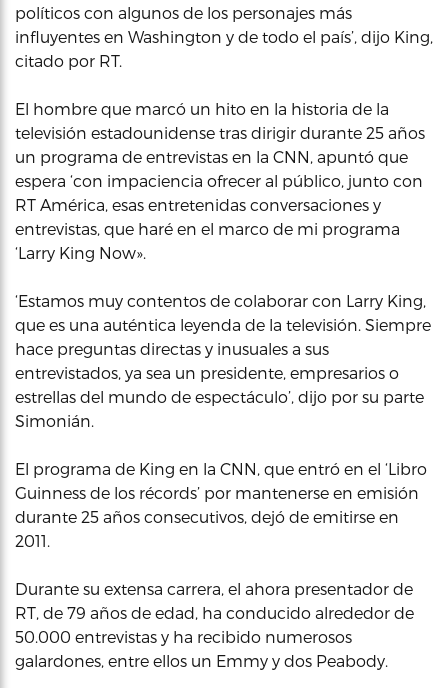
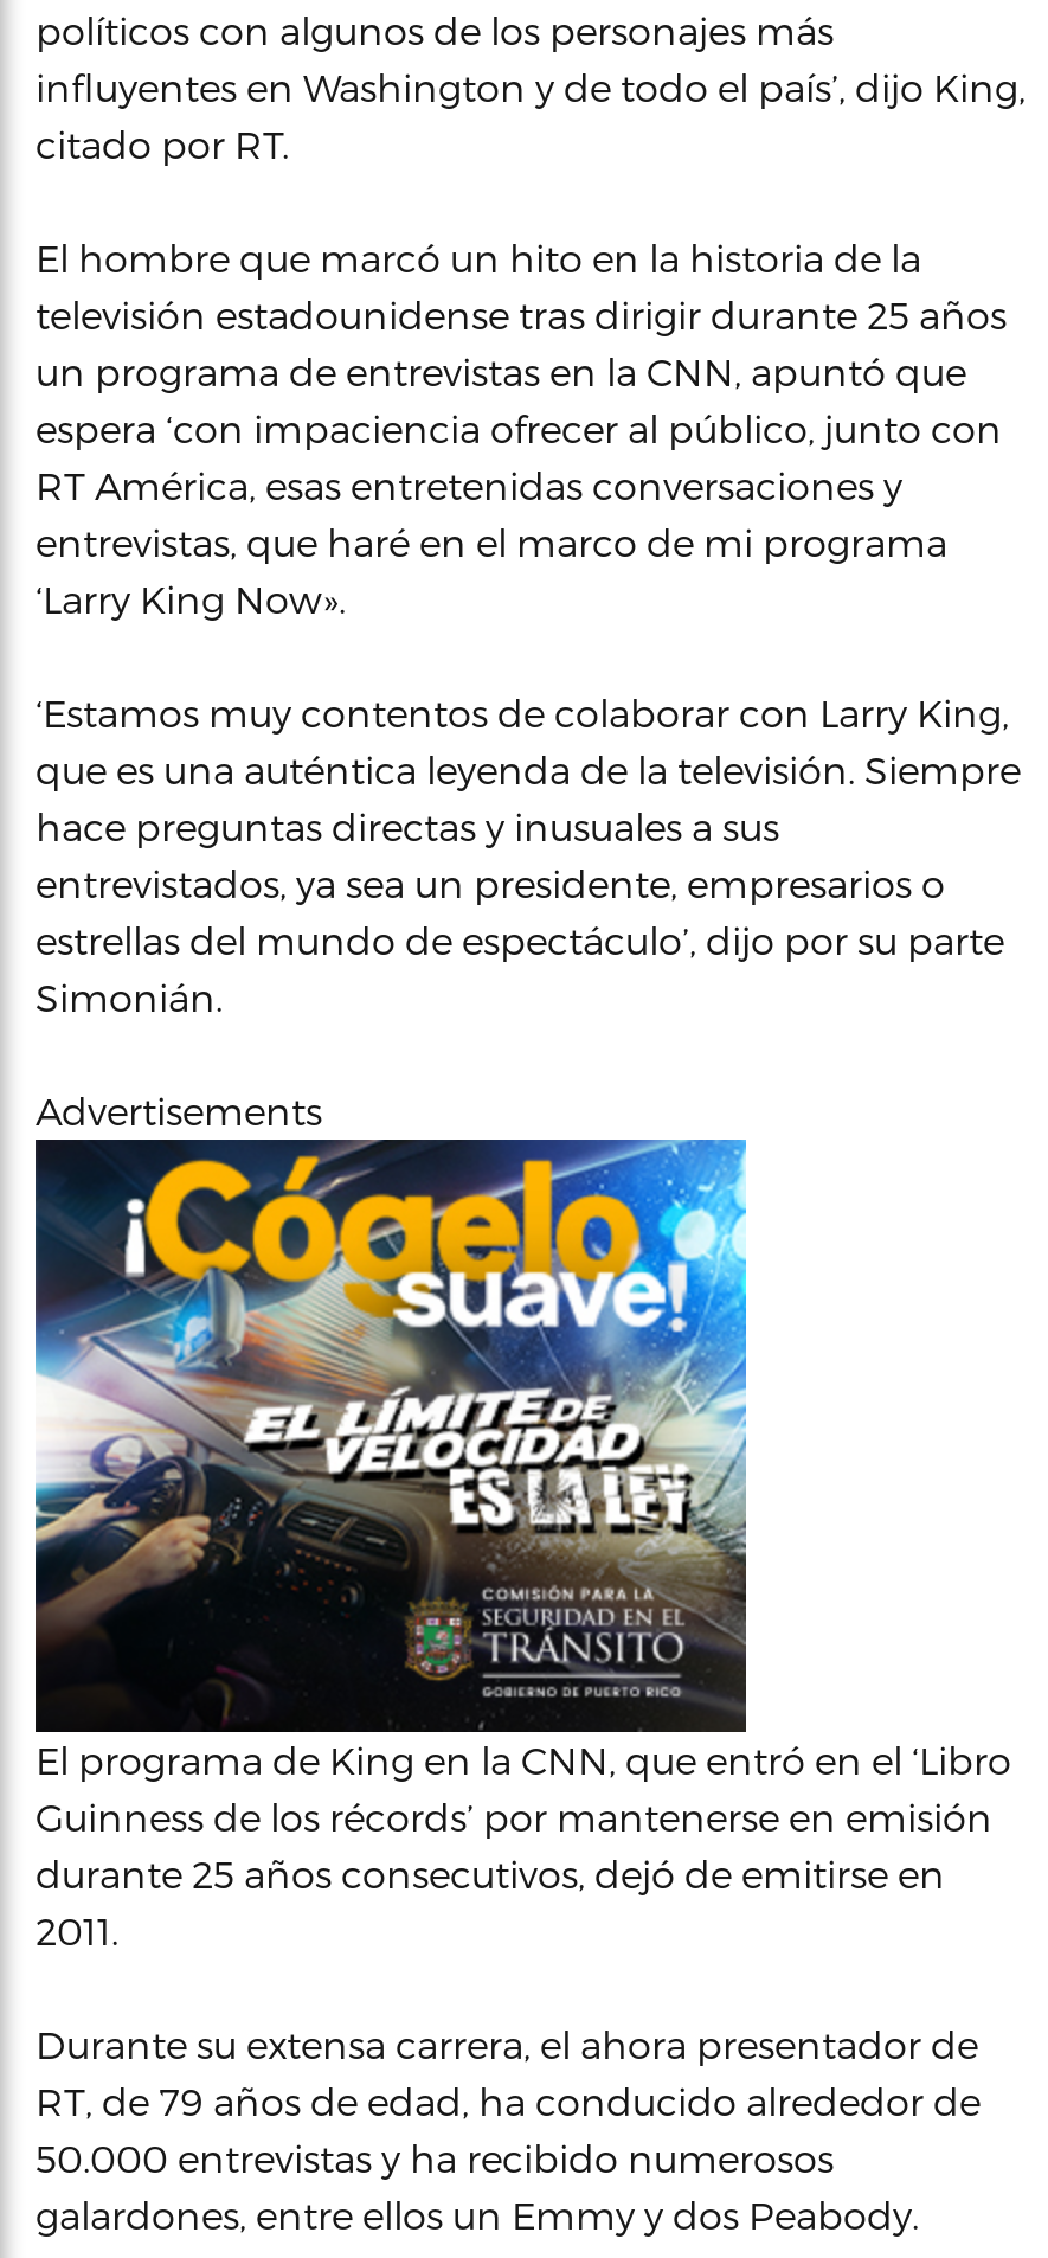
none -> [33,1137,748,1732] [image]
none -> [36,1088,322,1133] Advertisements

